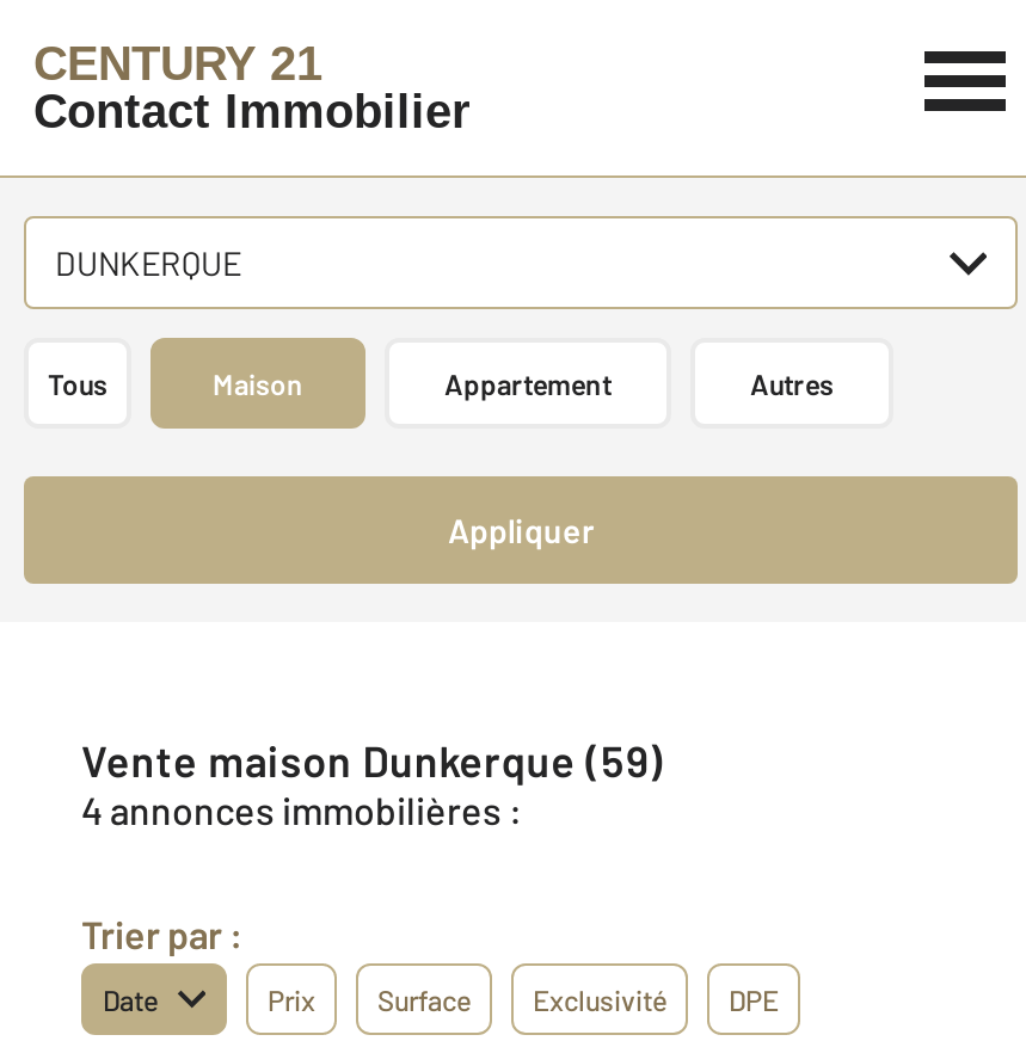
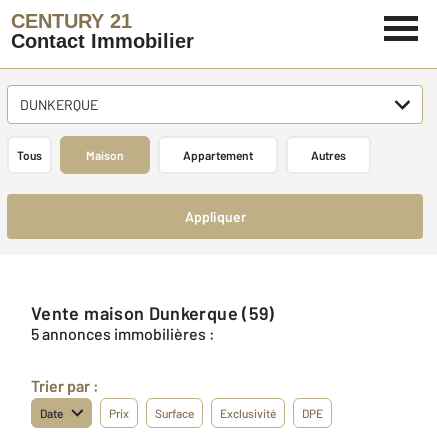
[81,787,523,832] 4 annonces immobilières : -> [31,324,215,343] 5 annonces immobilières :

